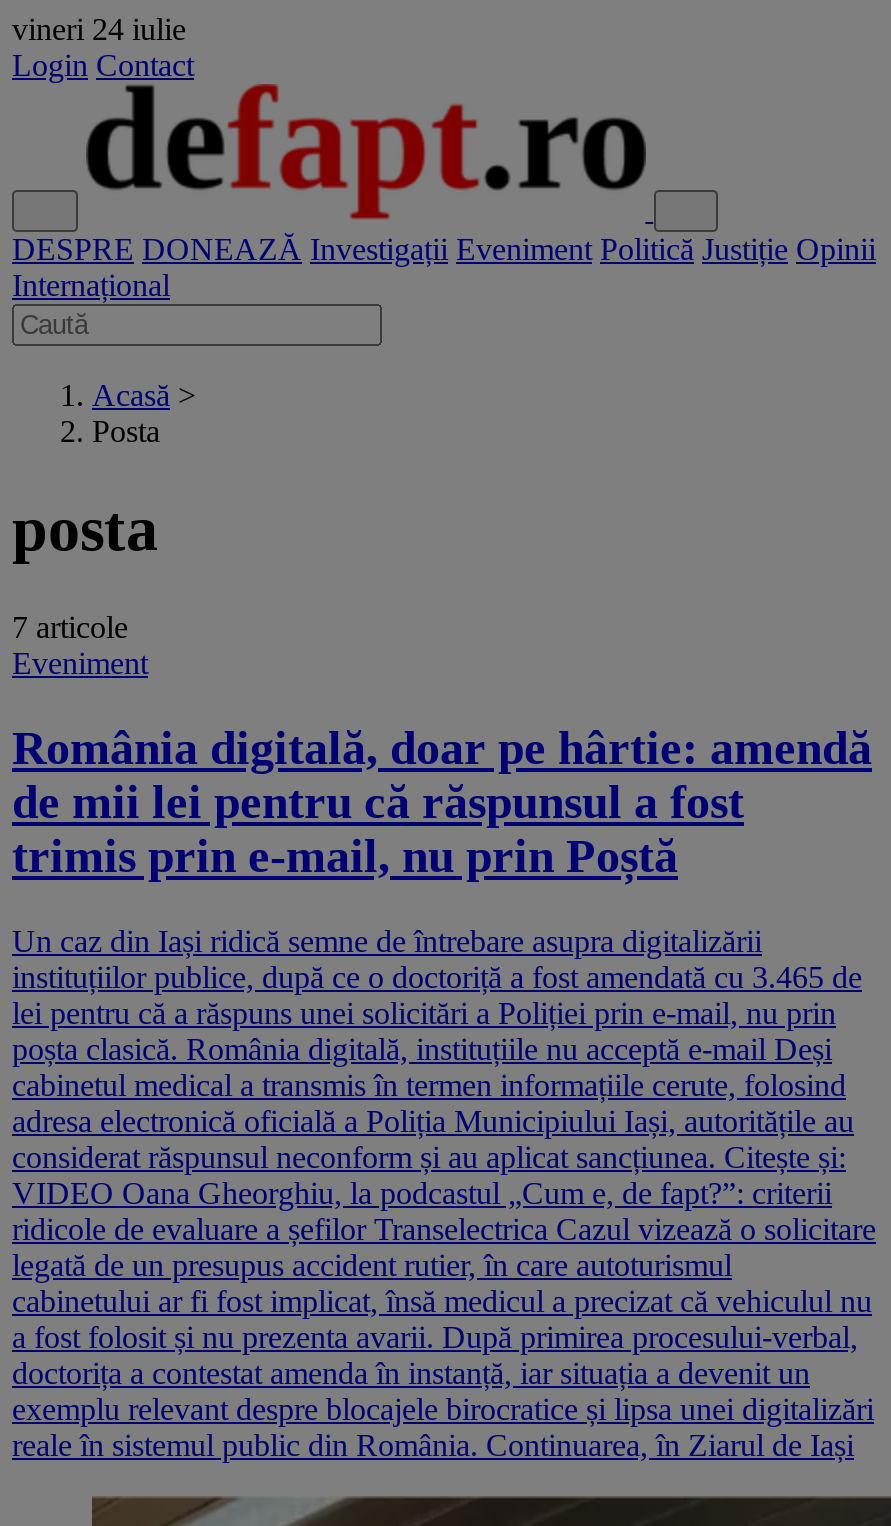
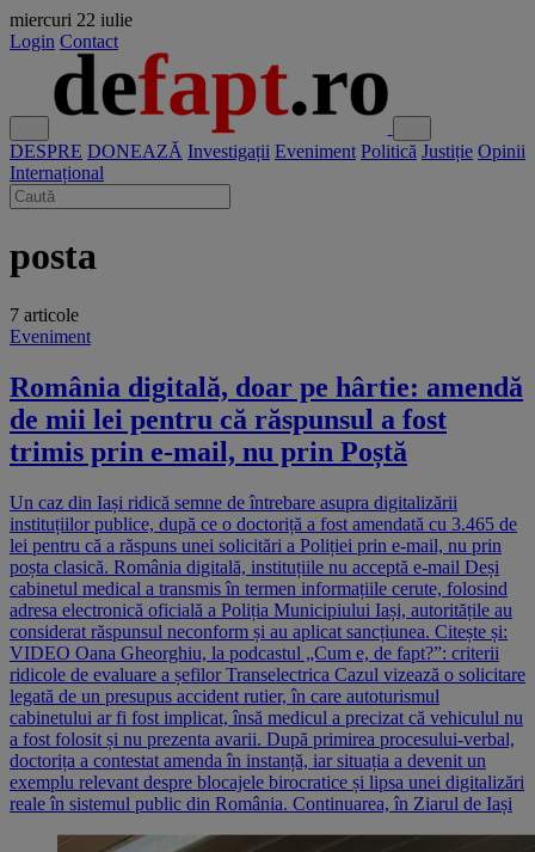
[12,12,186,46] vineri 24 iulie -> [10,10,133,30] miercuri 22 iulie
[92,378,196,448] Acasă > | Posta -> none

